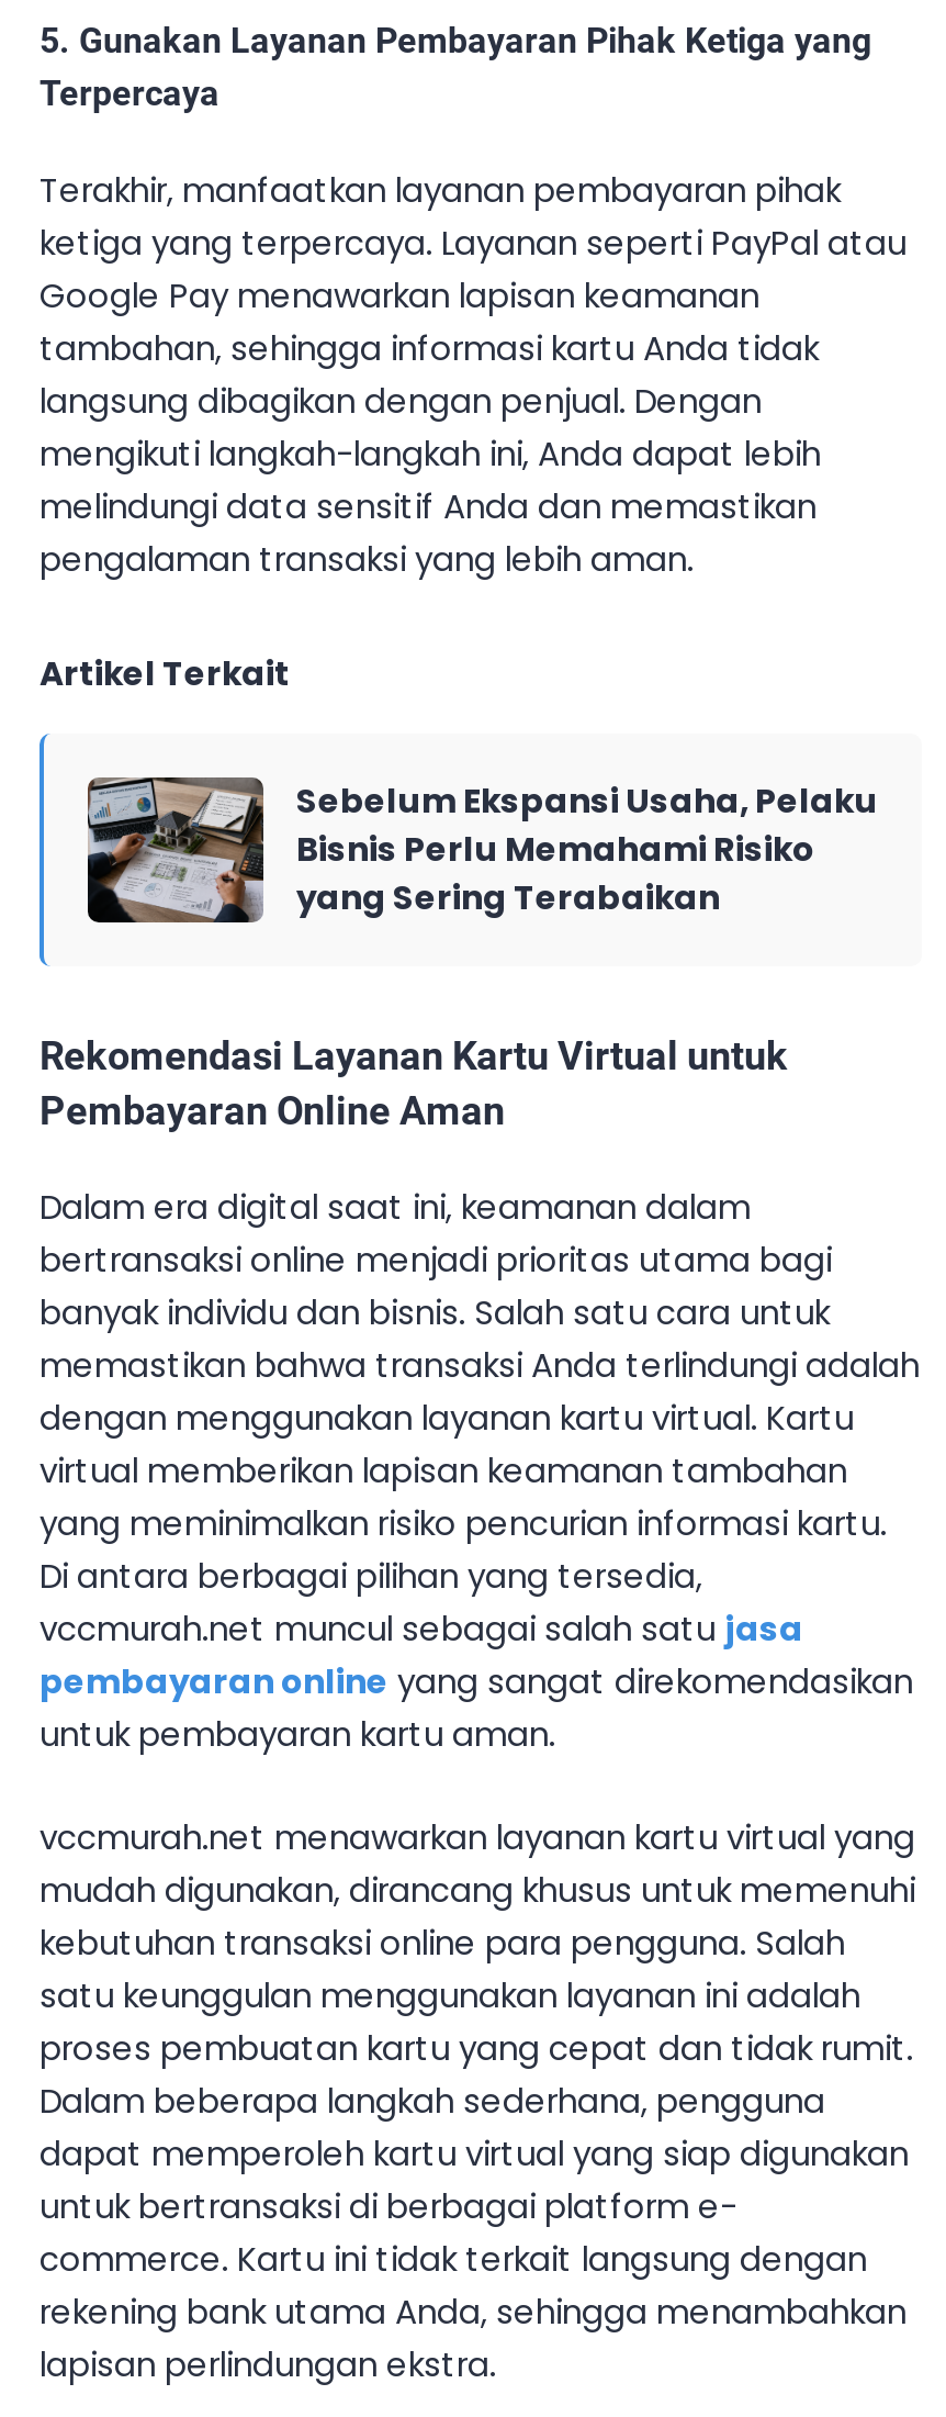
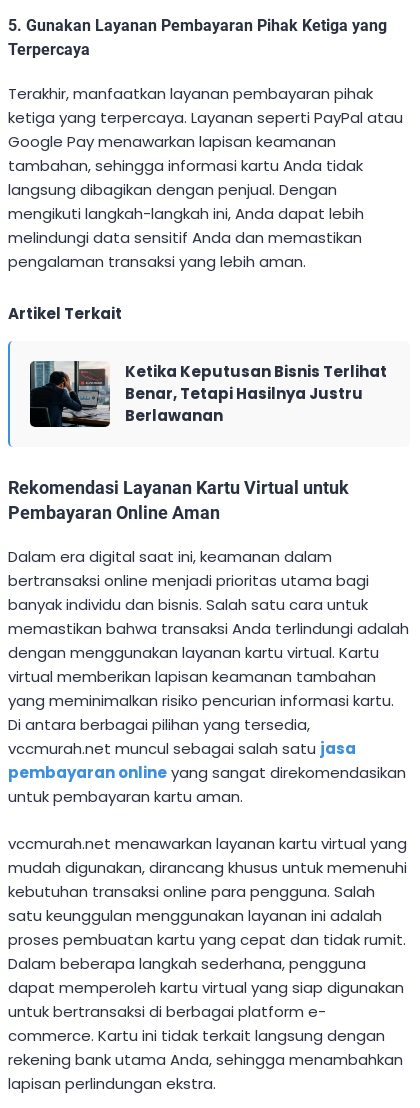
[86,775,878,925] [image] | Sebelum Ekspansi Usaha, Pelaku | Bisnis Perlu Memahami Risiko | yang Sering Terabaikan -> [29,360,387,428] [image] | Ketika Keputusan Bisnis Terlihat | Benar, Tetapi Hasilnya Justru | Berlawanan

